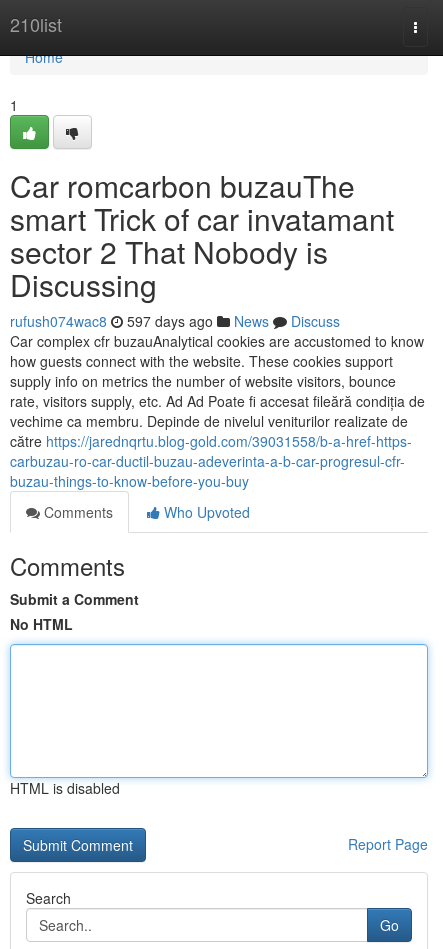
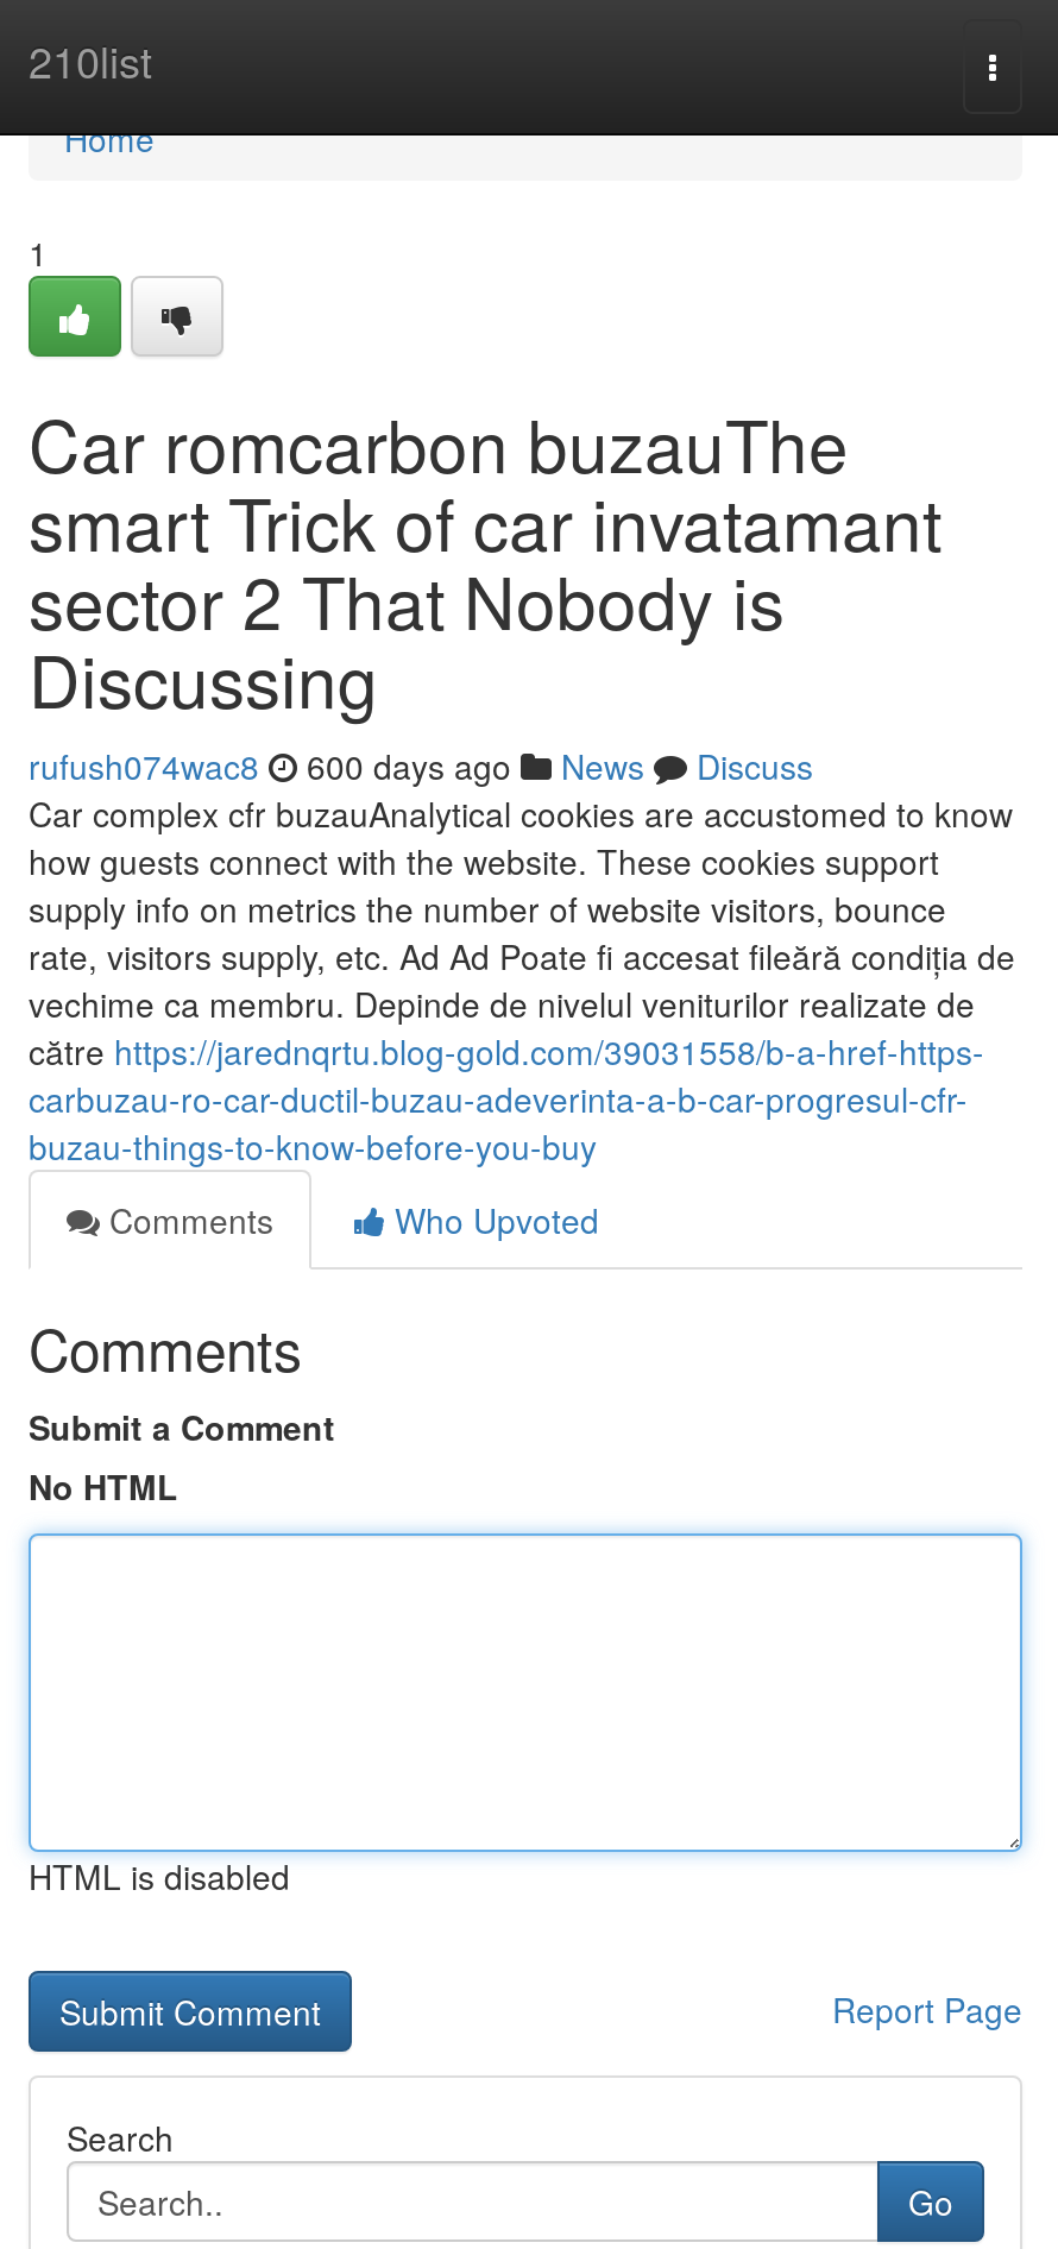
[10,311,340,331] rufush074wac8 597 days ago News Discuss -> [29,742,813,789] rufush074wac8 600 days ago News Discuss

